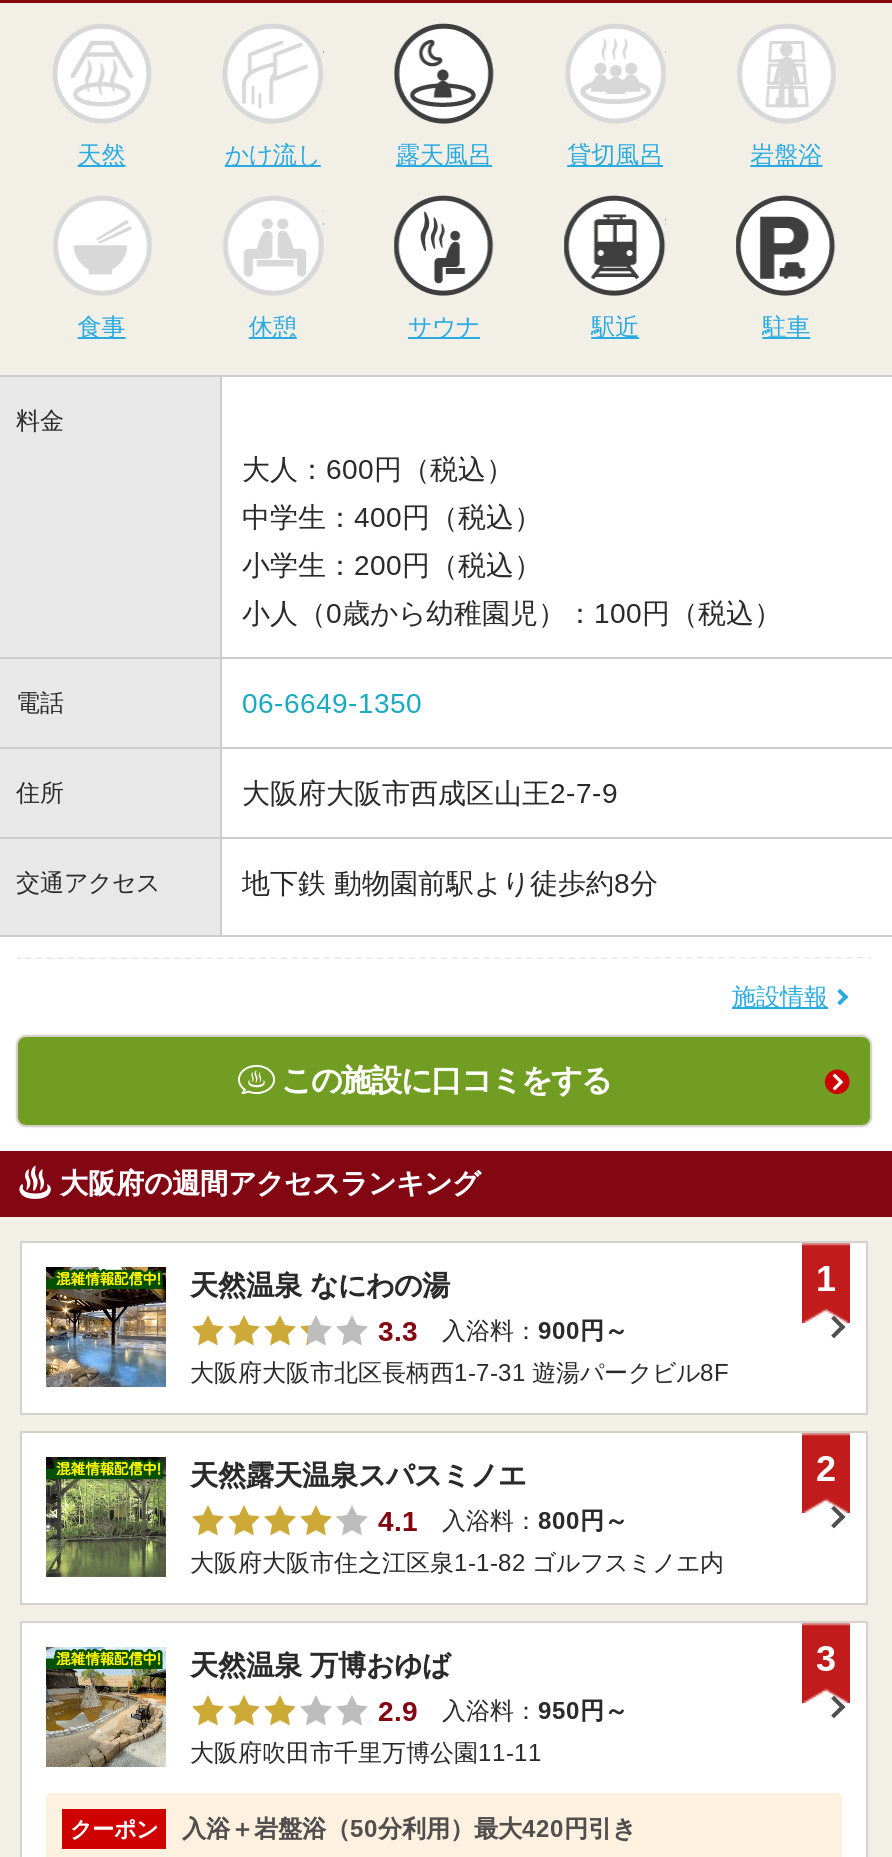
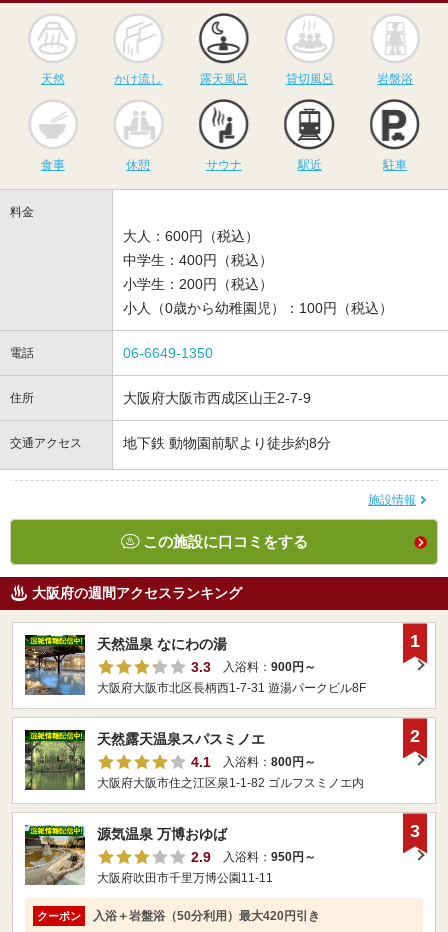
[190,1648,450,1680] 天然温泉 万博おゆば -> [97,826,227,842] 源気温泉 万博おゆば

